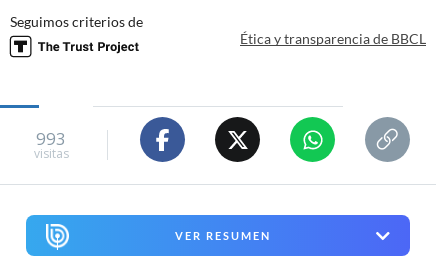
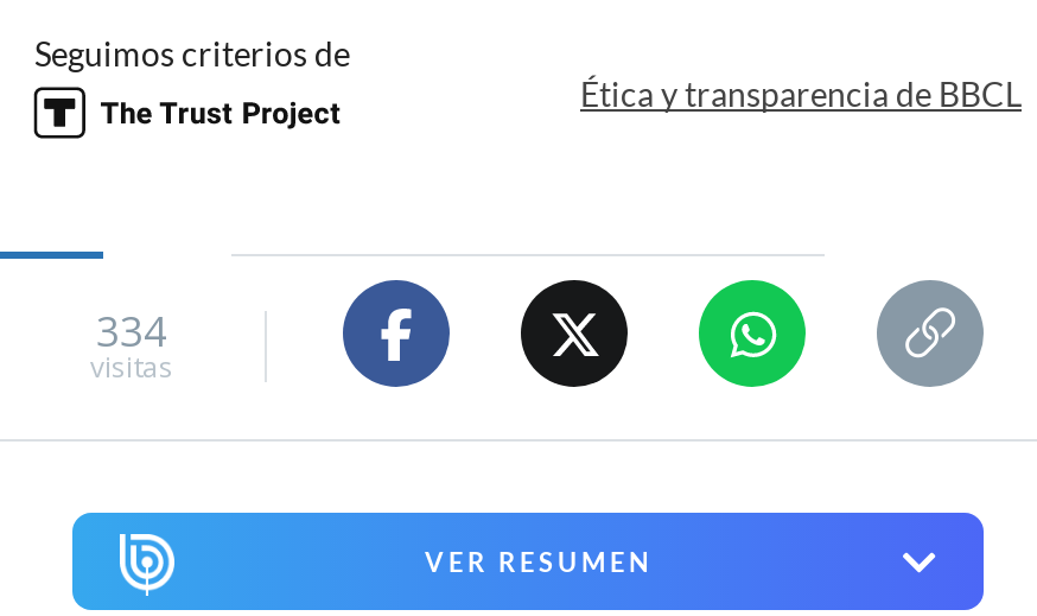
[36,127,66,150] 993 -> [96,304,167,358] 334

